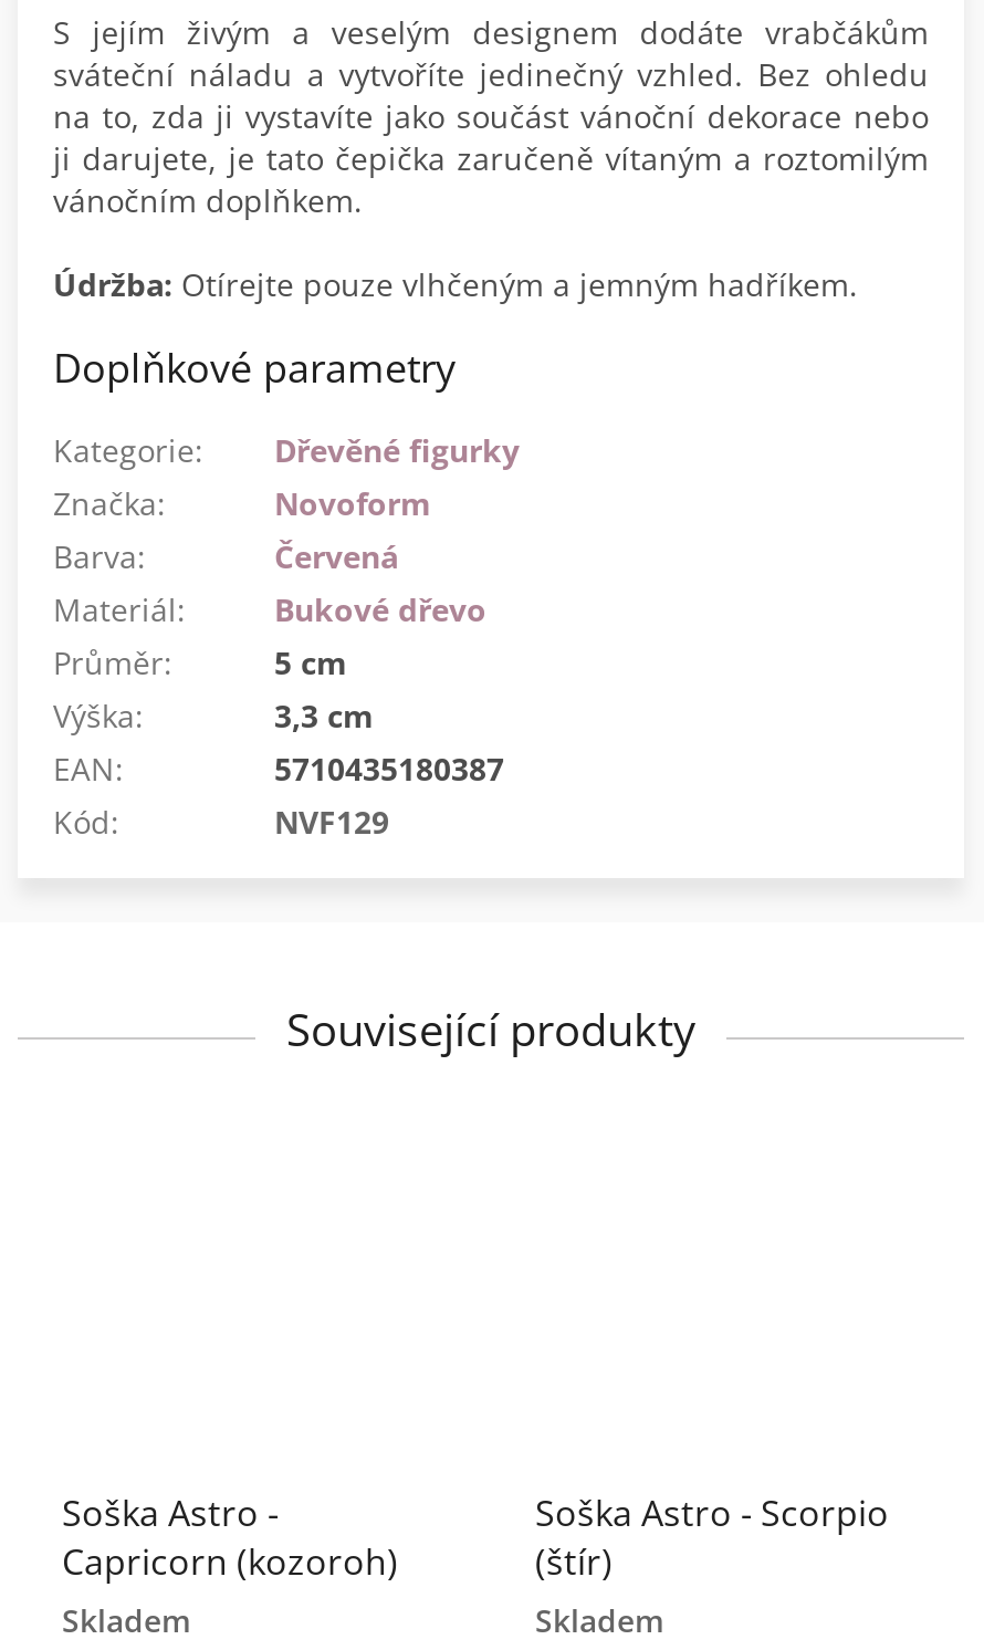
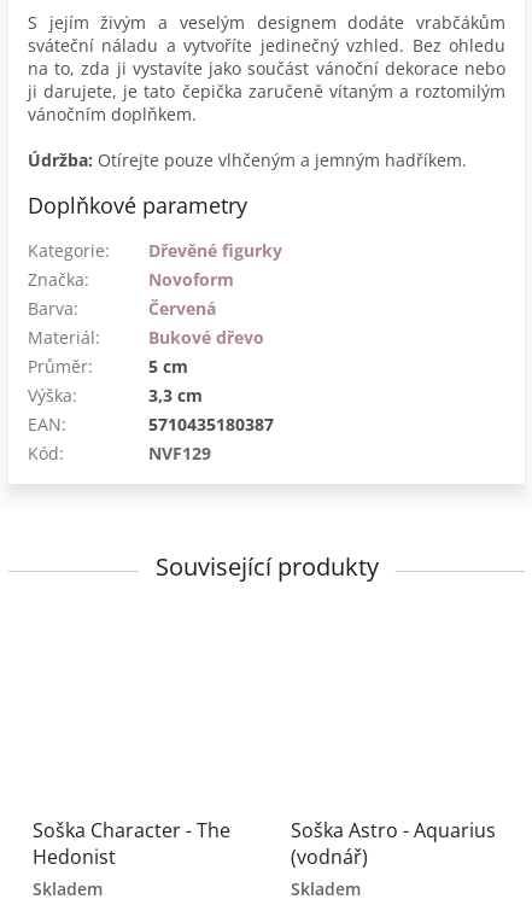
[62,1489,398,1587] Soška Astro - | Capricorn (kozoroh) -> [33,817,230,870] Soška Character - The | Hedonist
[535,1489,889,1587] Soška Astro - Scorpio | (štír) -> [291,817,496,870] Soška Astro - Aquarius | (vodnář)

